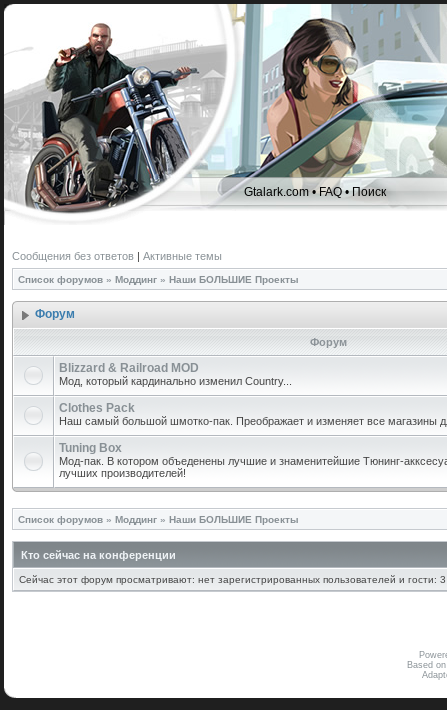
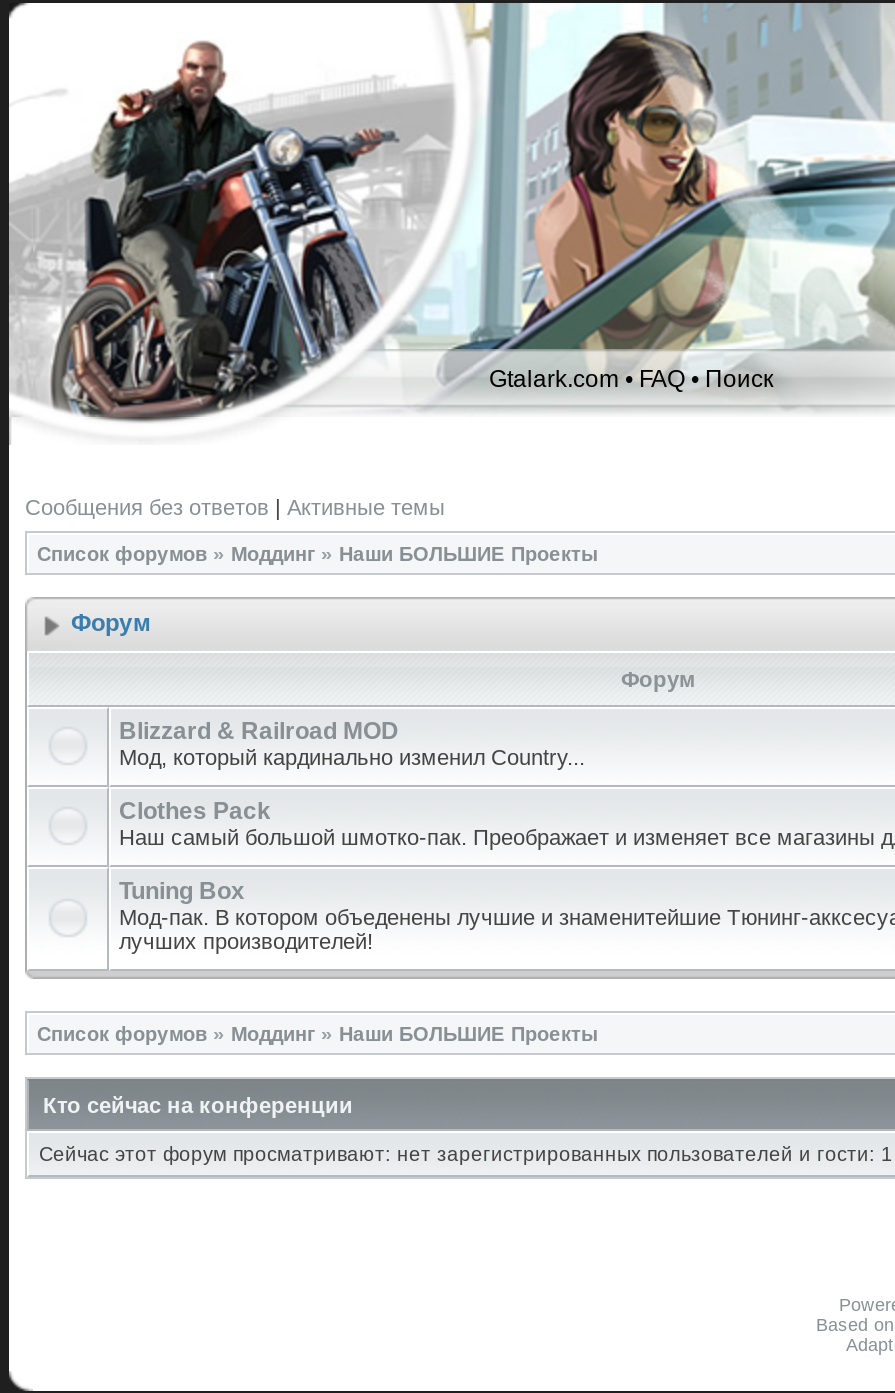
[19,574,446,585] Сейчас этот форум просматривают: нет зарегистрированных пользователей и гости: 3 -> [39,1143,893,1165] Сейчас этот форум просматривают: нет зарегистрированных пользователей и гости: 1

